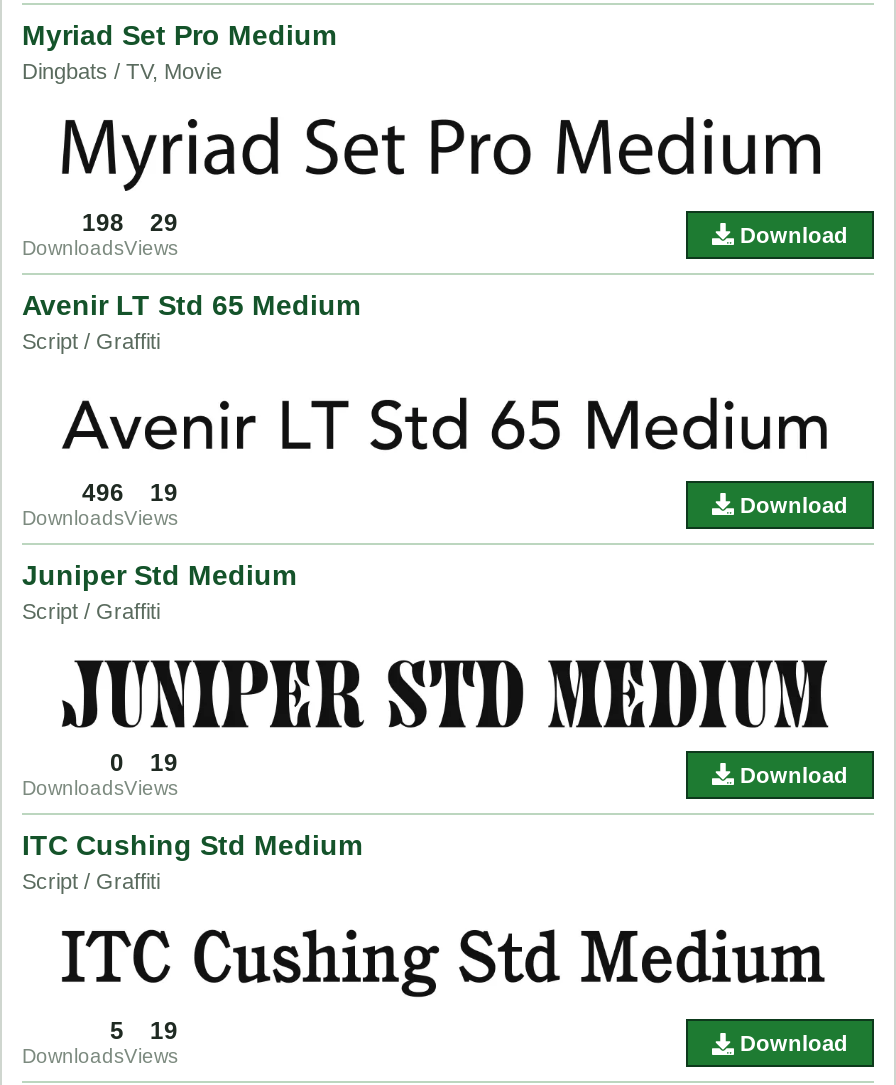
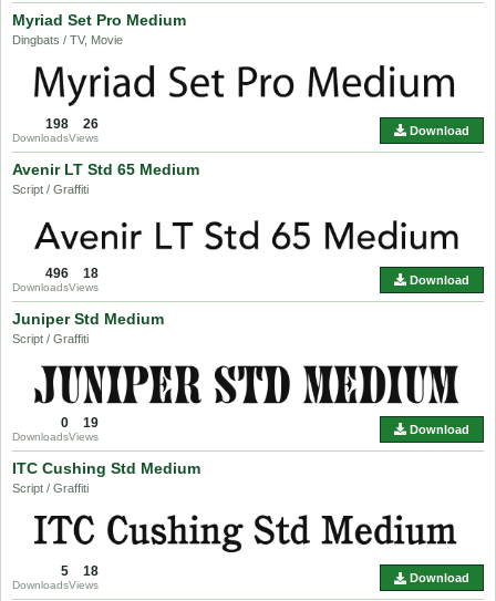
[82,209,178,237] 198 29 -> [45,116,99,132] 198 26
[82,479,178,507] 496 19 -> [45,266,99,281] 496 18
[110,1018,178,1046] 5 19 -> [61,564,99,579] 5 18

